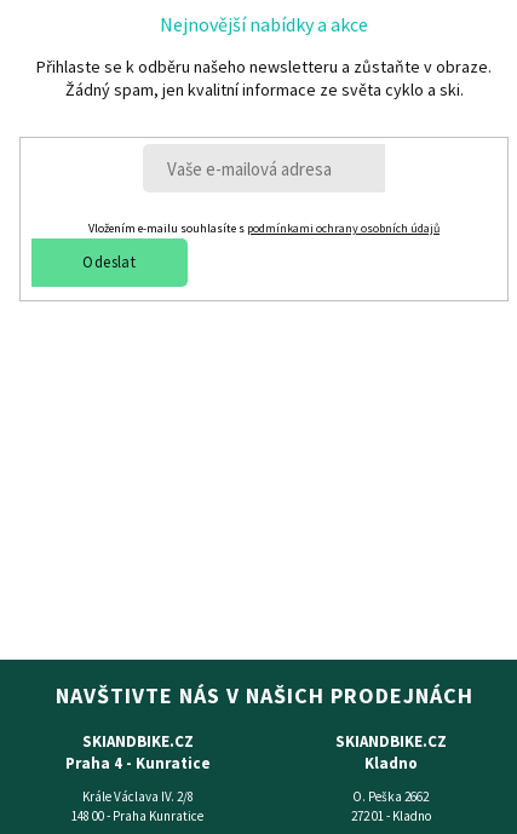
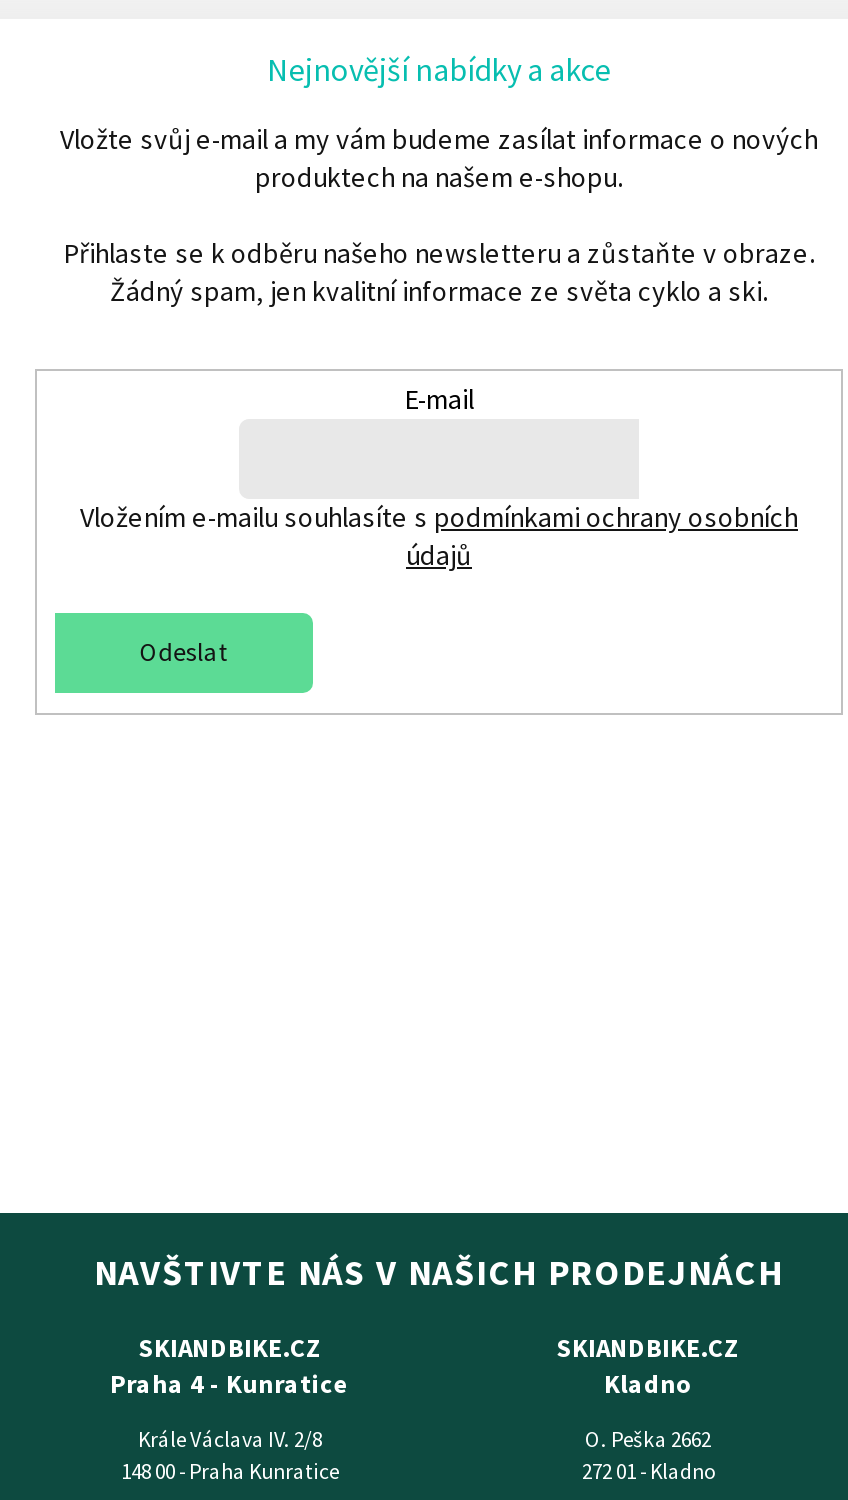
none -> [60,121,818,195] Vložte svůj e-mail a my vám budeme zasílat informace o nových | produktech na našem e-shopu.
[88,221,440,236] Vložením e-mailu souhlasíte s podmínkami ochrany osobních údajů -> [80,381,798,573] E-mail | Vložením e-mailu souhlasíte s podmínkami ochrany osobních | údajů
moved [83,252,136,273] -> [140,635,227,669]: Odeslat

